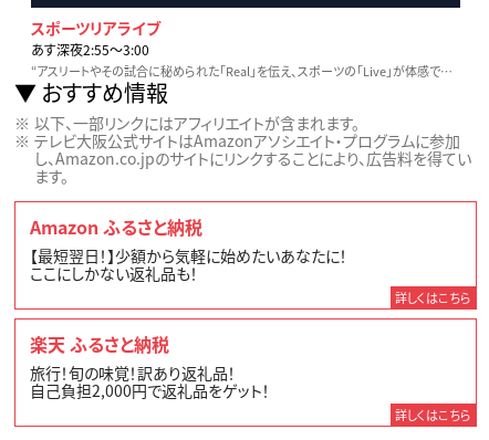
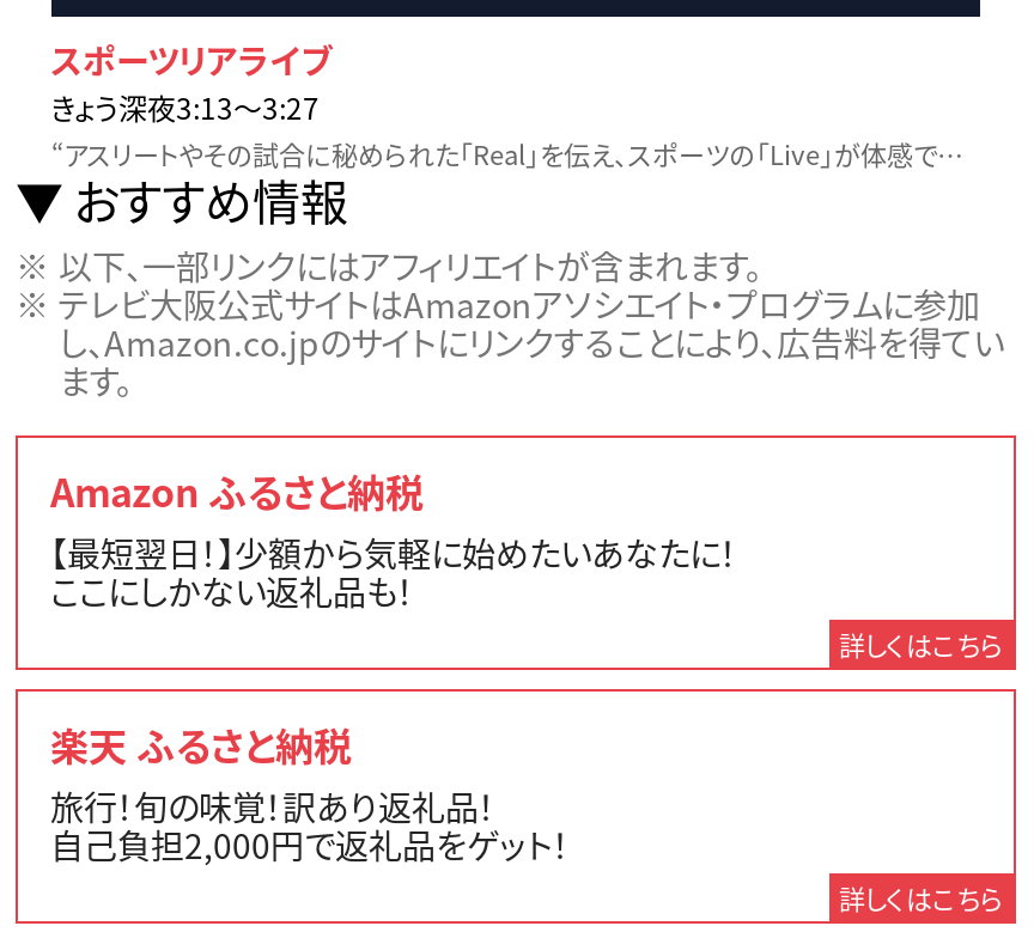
[31,39,149,58] あす深夜2:55〜3:00 -> [51,85,320,126] きょう深夜3:13〜3:27

